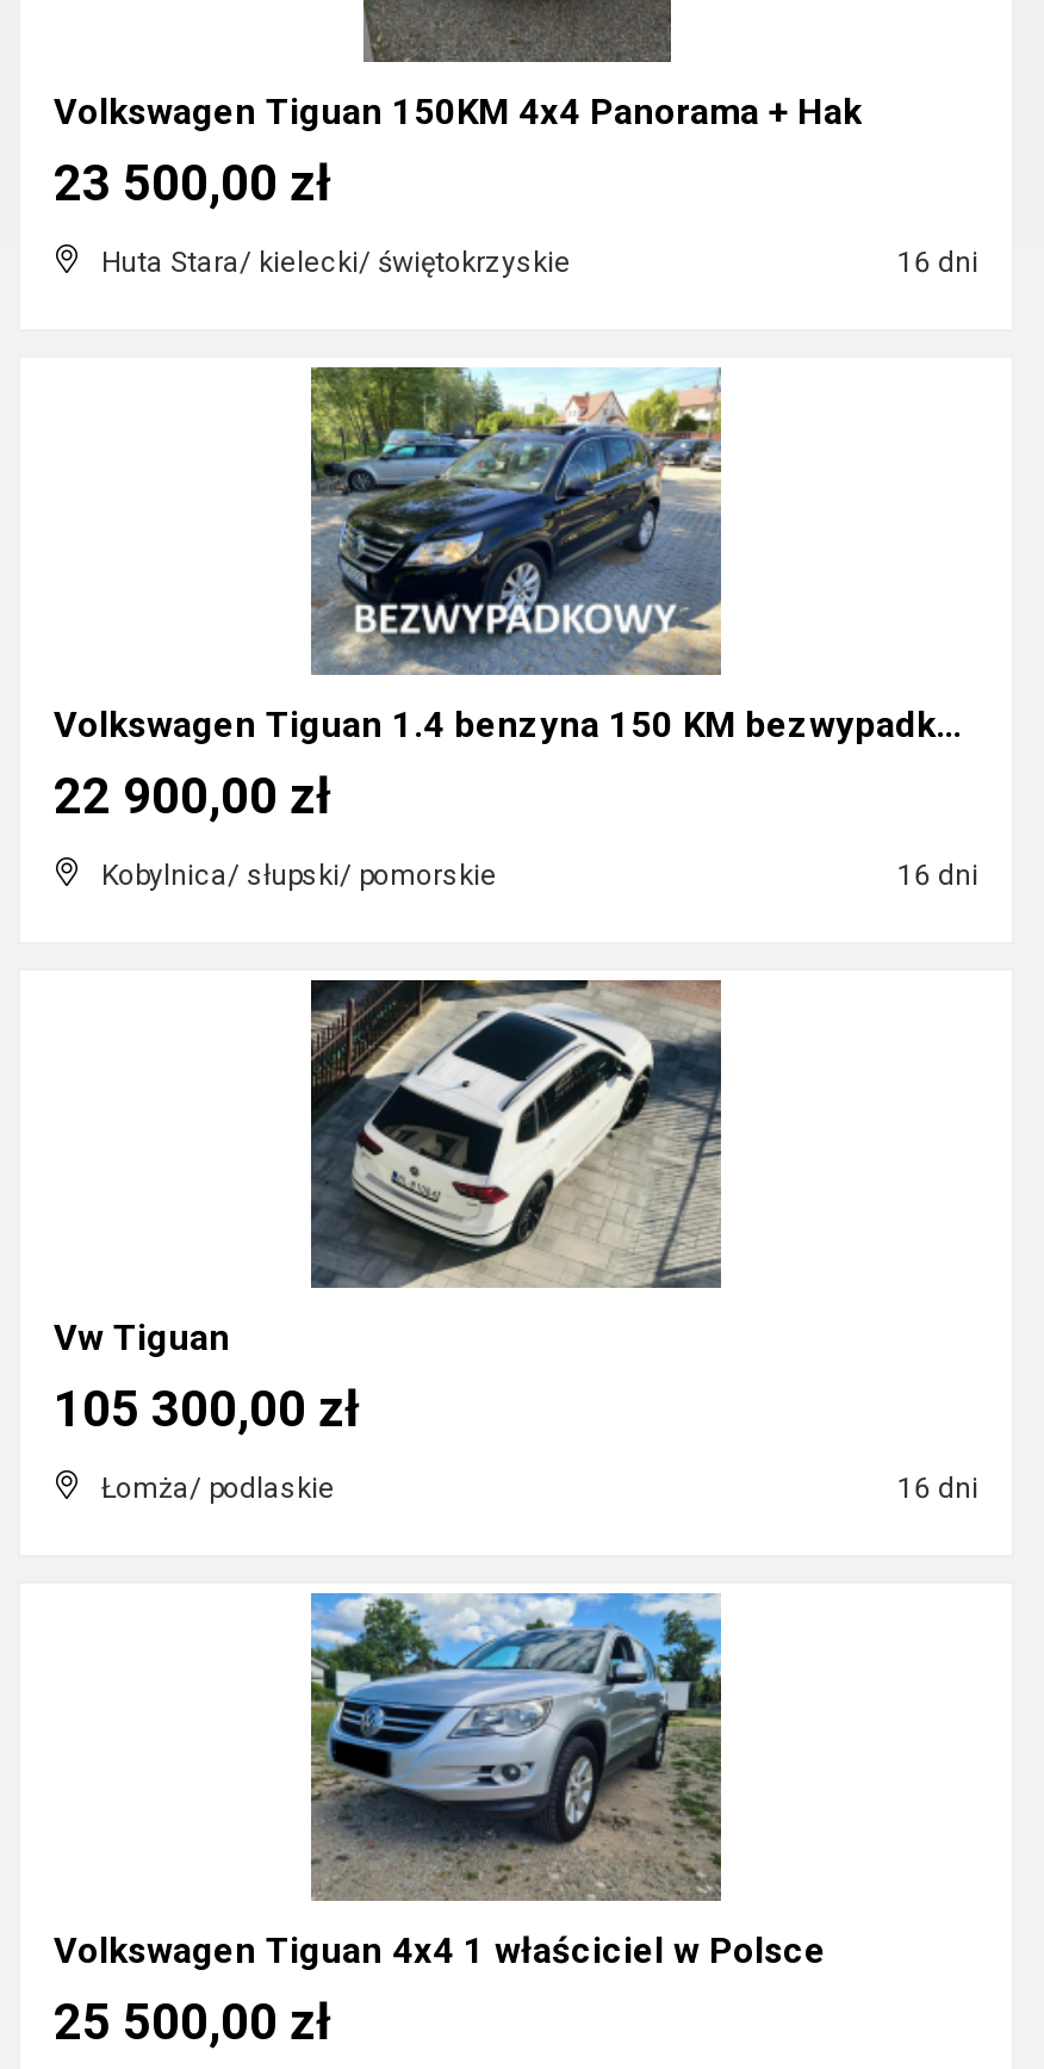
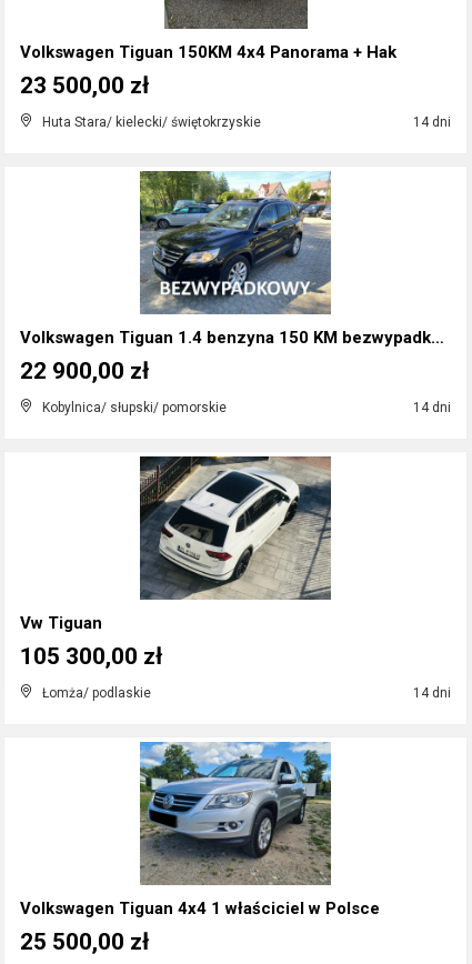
[890,246,978,279] 16 dni -> [410,114,451,130] 14 dni
[890,859,978,892] 16 dni -> [410,400,451,415] 14 dni
[890,1472,978,1505] 16 dni -> [410,685,451,701] 14 dni

